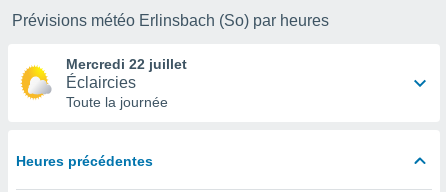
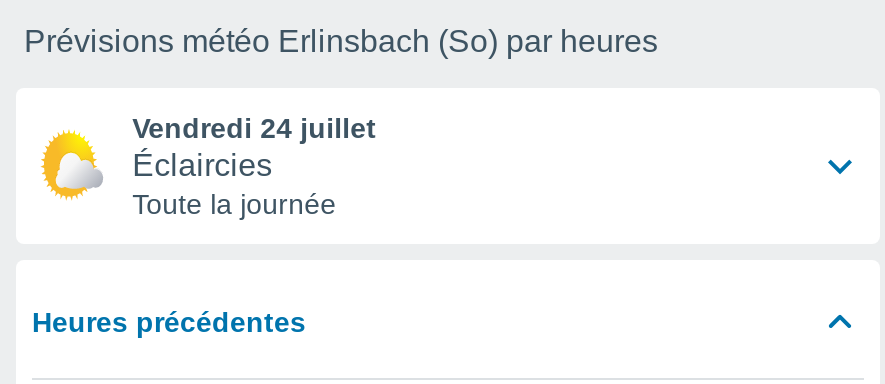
[66,56,187,72] Mercredi 22 juillet -> [132,112,376,144] Vendredi 24 juillet

